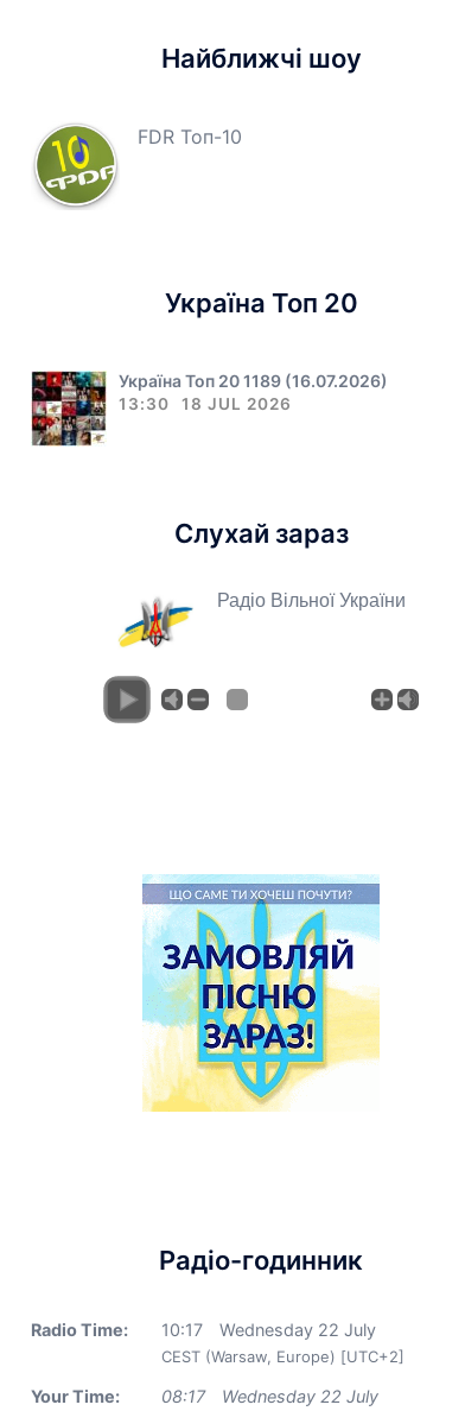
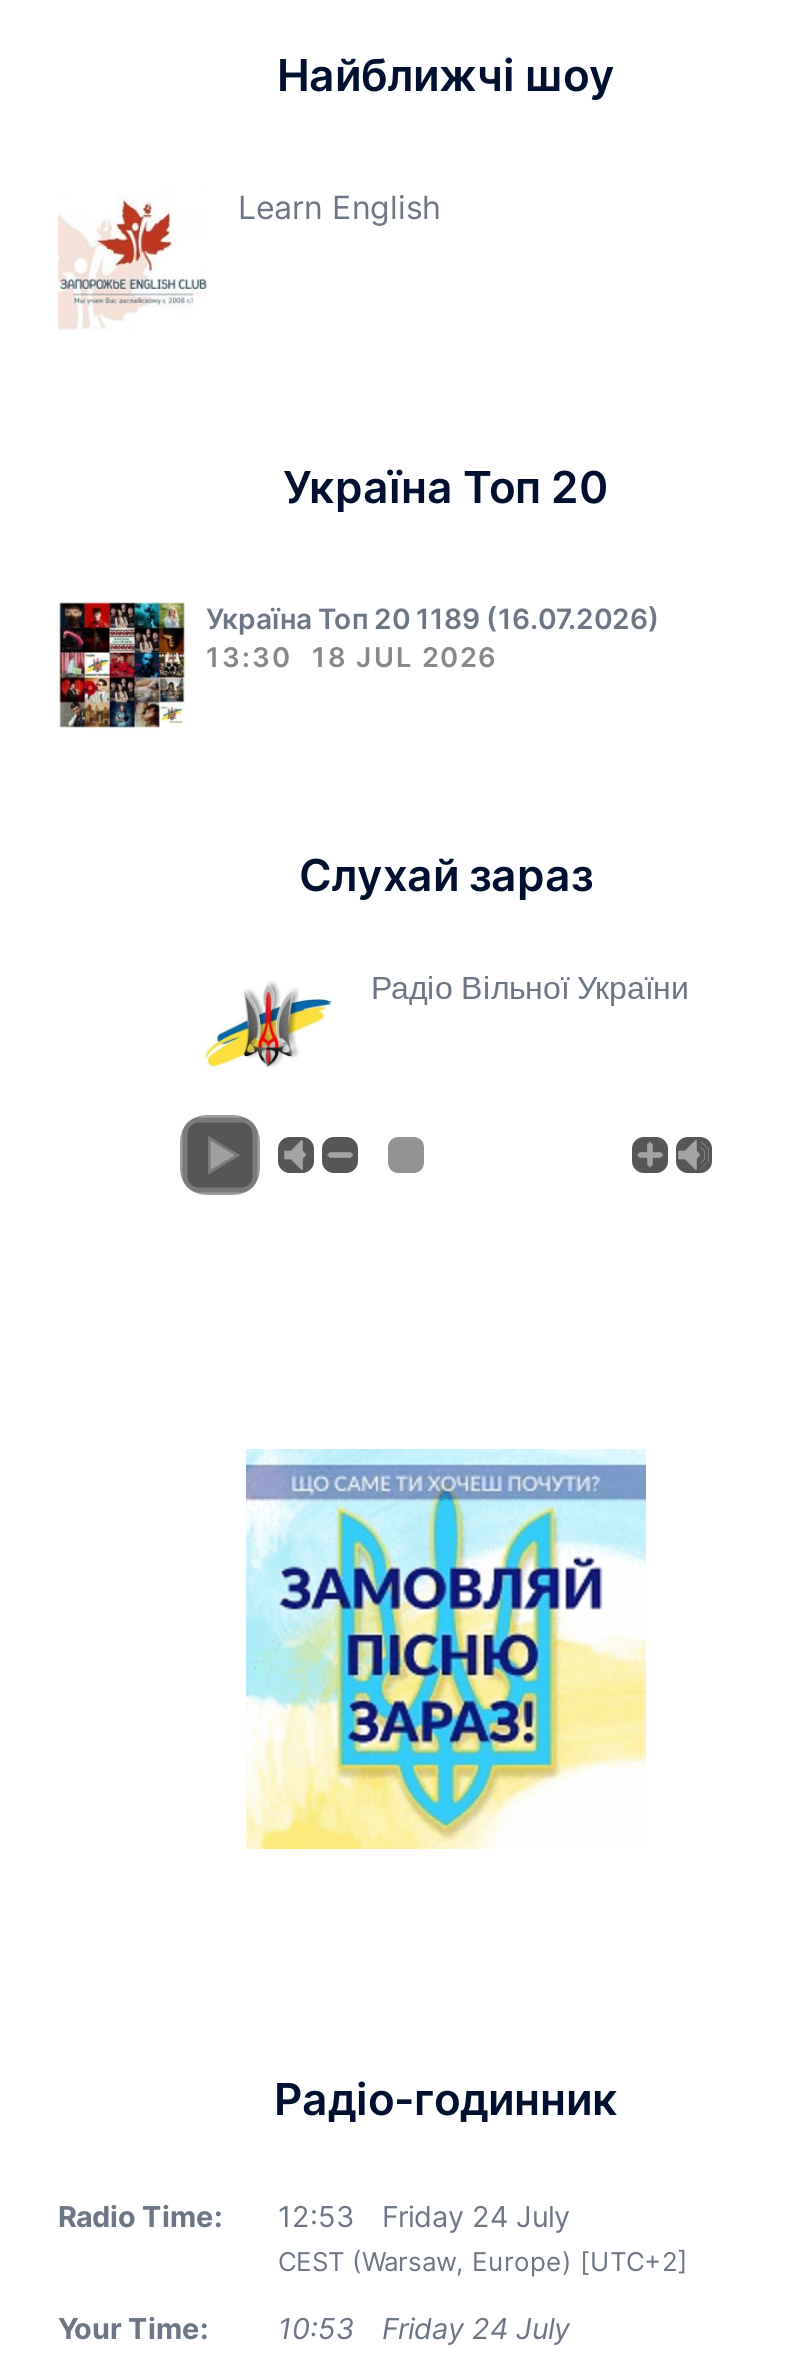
[32,124,242,209] [image] | FDR Топ-10 -> [58,188,440,328] [image] | Learn English
[161,1319,203,1339] 10:17 -> [278,2200,354,2234] 12:53
[219,1319,376,1339] Wednesday 22 July -> [382,2200,570,2234] Friday 24 July
[161,1386,205,1406] 08:17 -> [278,2312,354,2346] 10:53
[222,1386,378,1406] Wednesday 22 July -> [382,2312,570,2346] Friday 24 July

